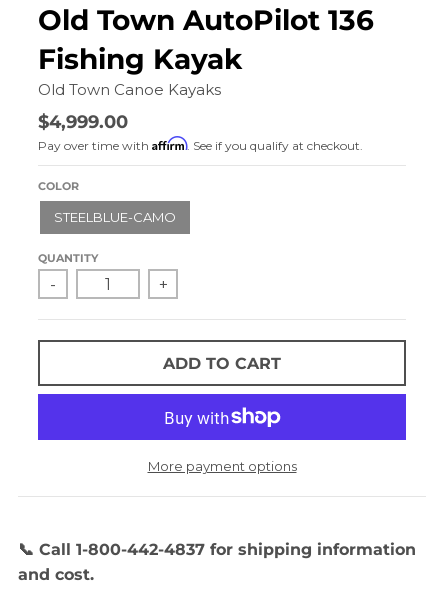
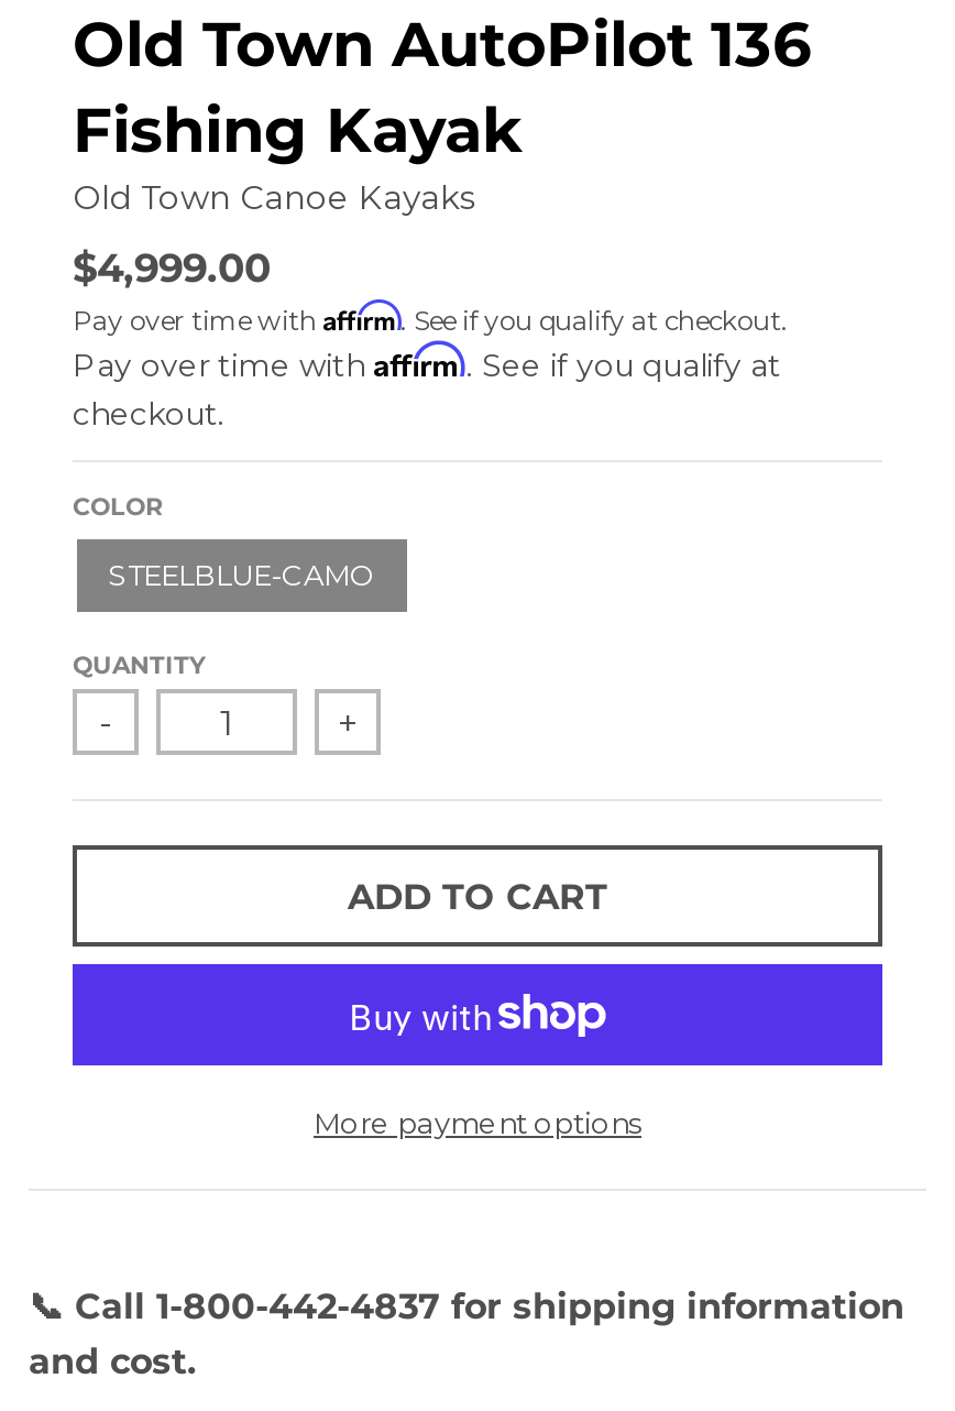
none -> [73,341,781,434] Pay over time with Affirm. See if you qualify at | checkout.

